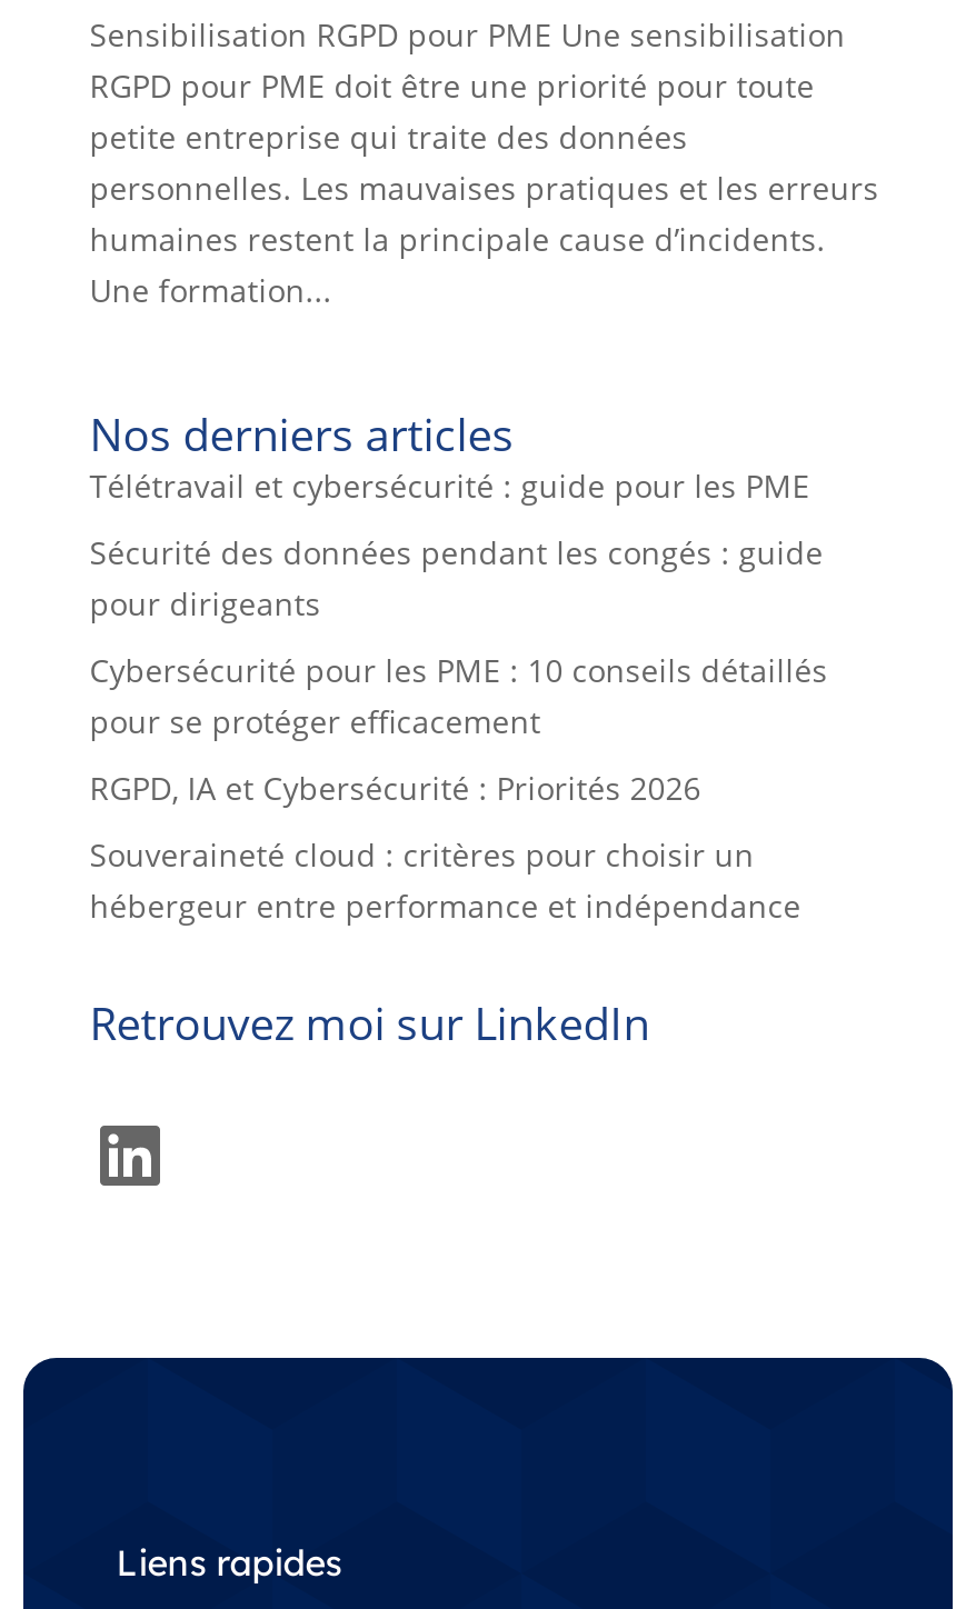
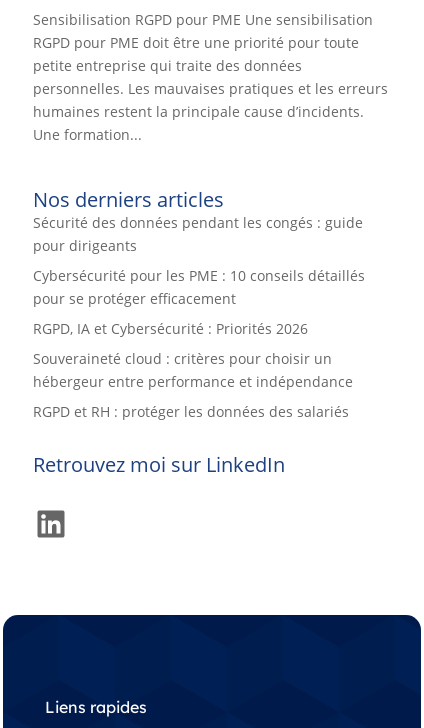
[90,464,810,506] Télétravail et cybersécurité : guide pour les PME -> none
moved [90,531,828,926] -> [33,213,365,391]: Sécurité des données pendant les congés : guide | pour dirigeants | Cybersécurité pour les PME : 10 conseils détaillés | pour se protéger efficacement | RGPD, IA et Cybersécurité : Priorités 2026 | Souveraineté cloud : critères pour choisir un | hébergeur entre performance et indépendance
none -> [33,402,349,421] RGPD et RH : protéger les données des salariés

